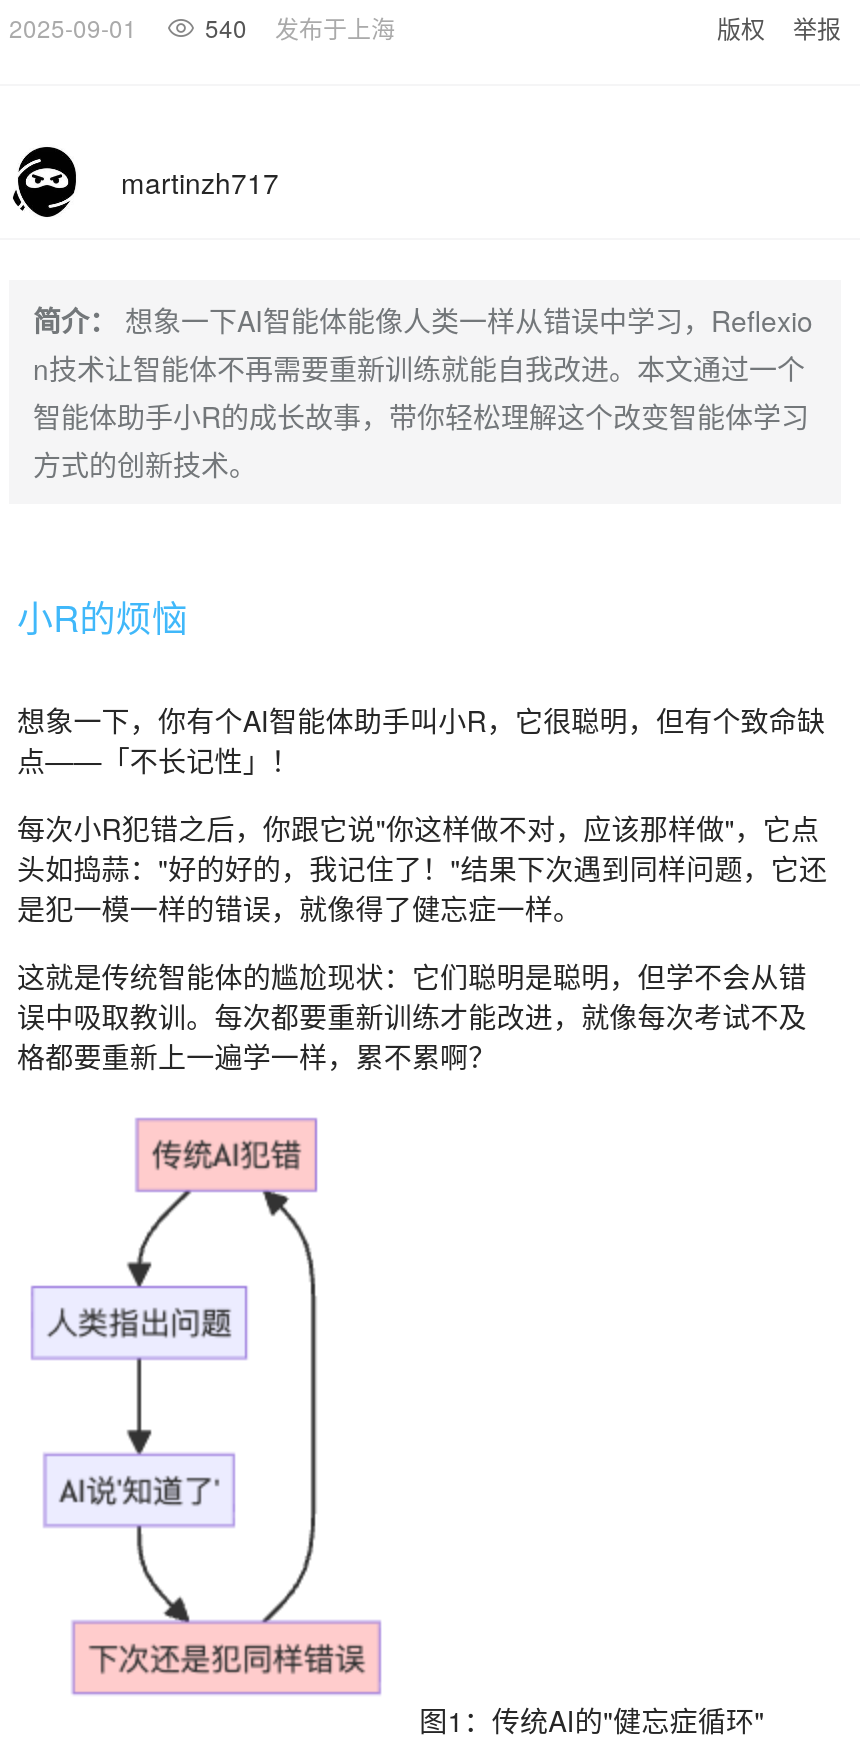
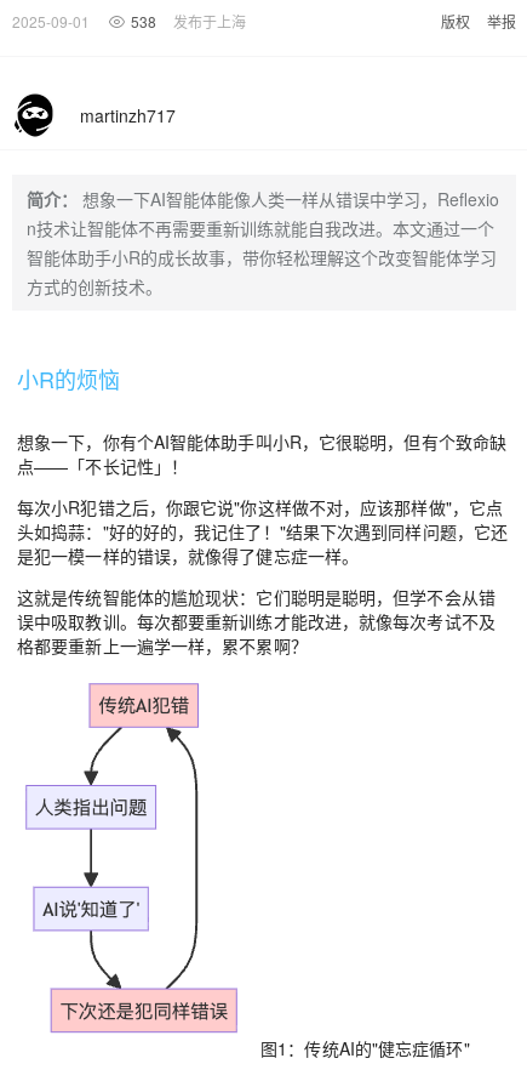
[9,10,395,44] 2025-09-01 540 发布于上海 -> [12,11,246,32] 2025-09-01 538 发布于上海

